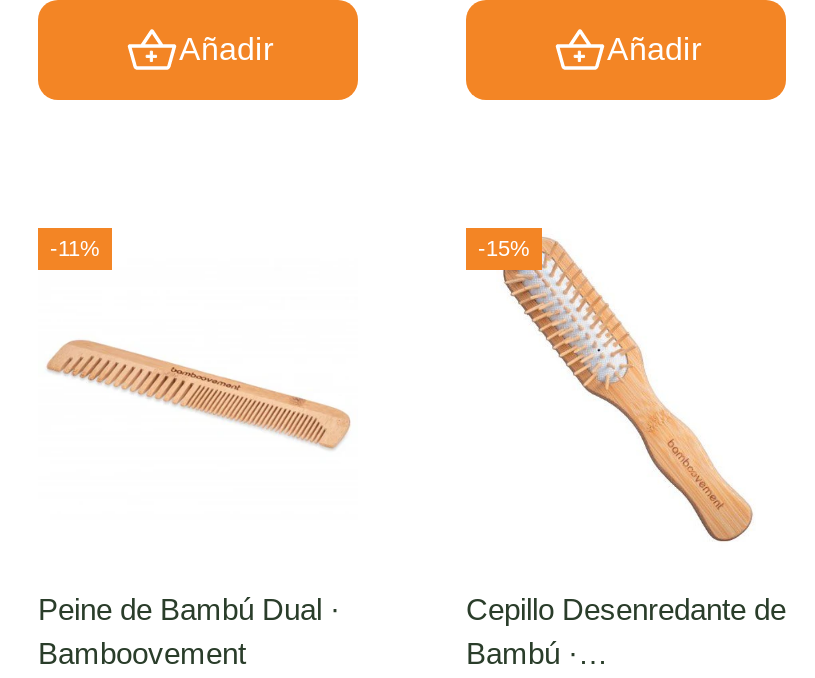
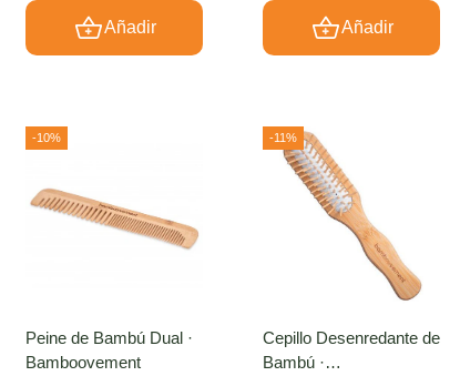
[50,236,100,260] -11% -> [32,131,61,144] -10%
[478,236,530,260] -15% -> [269,131,297,144] -11%

